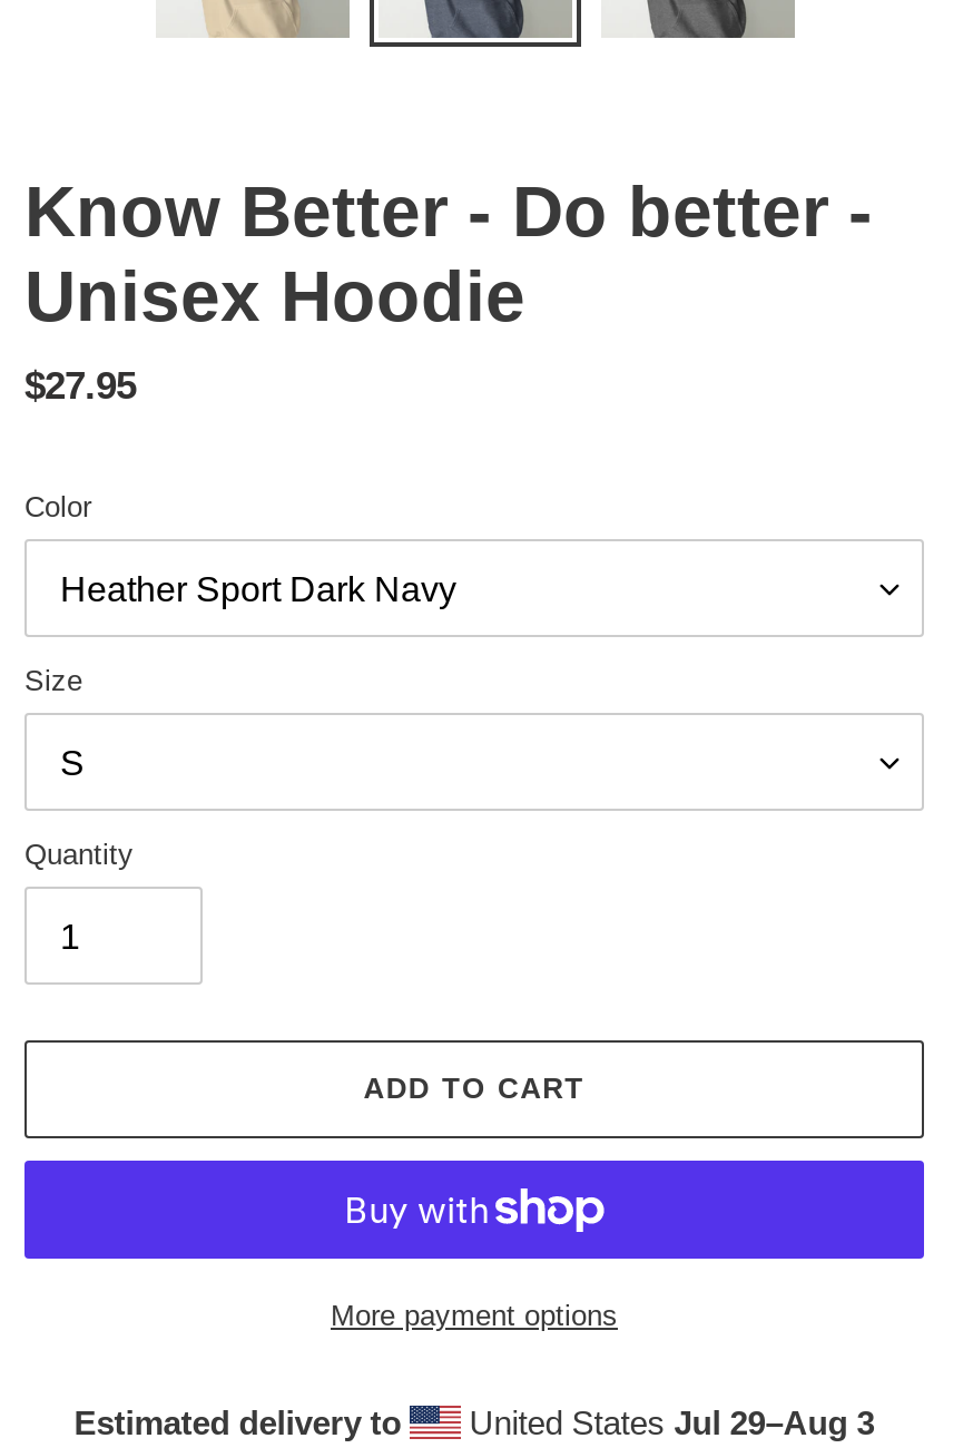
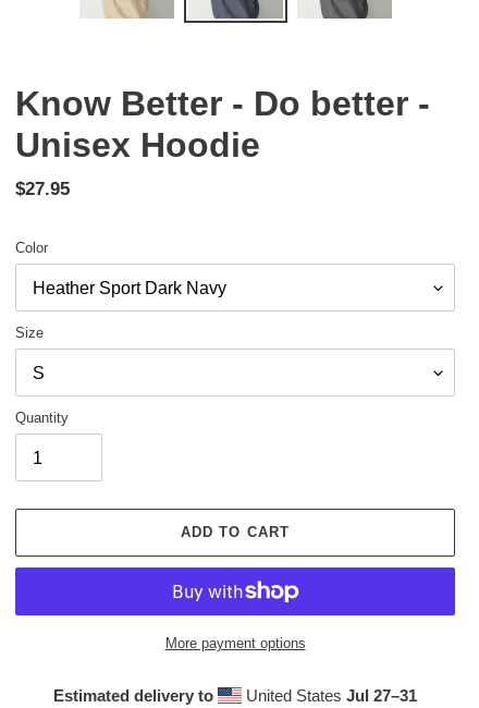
[460,1403,875,1441] United States Jul 29–Aug 3 -> [242,686,417,705] United States Jul 27–31

